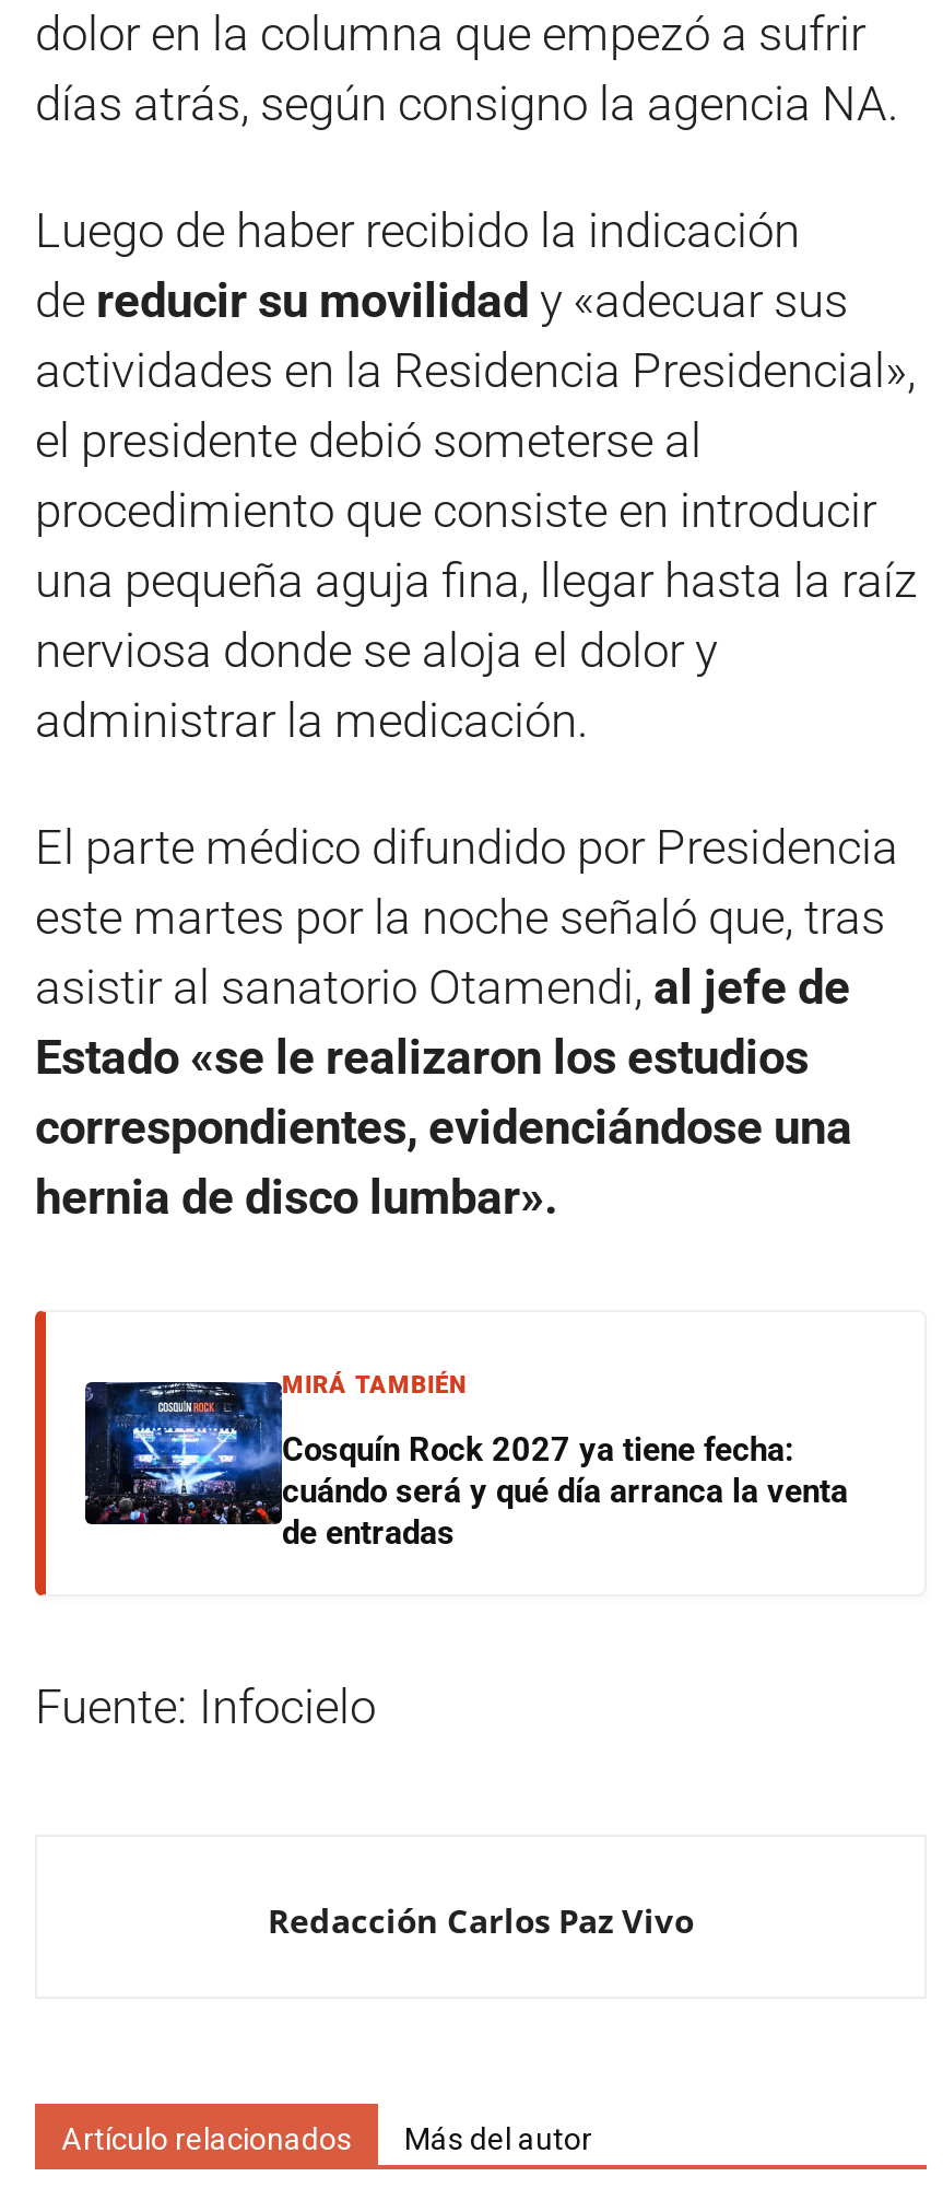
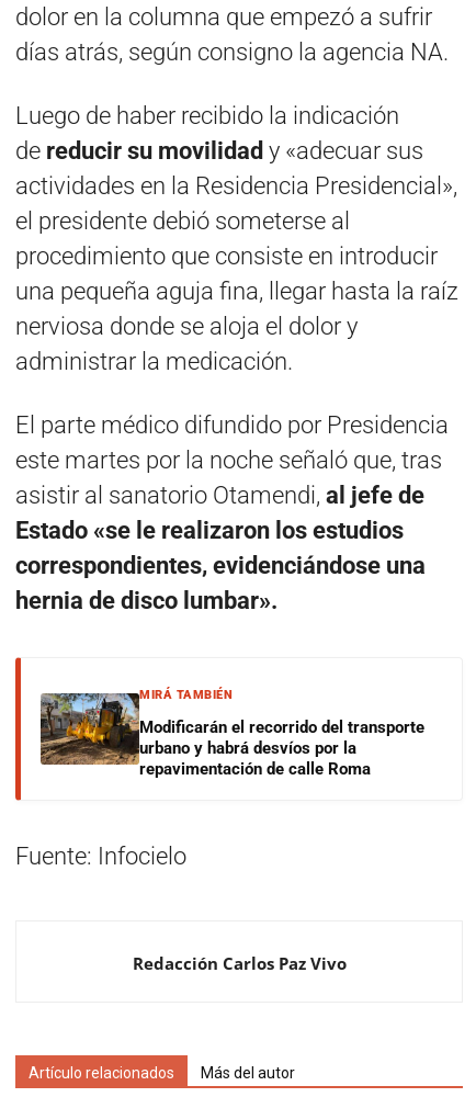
[83,1380,848,1553] [image] | Cosquín Rock 2027 ya tiene fecha: | cuándo será y qué día arranca la venta | de entradas -> [39,692,424,779] [image] | Modificarán el recorrido del transporte | urbano y habrá desvíos por la | repavimentación de calle Roma

